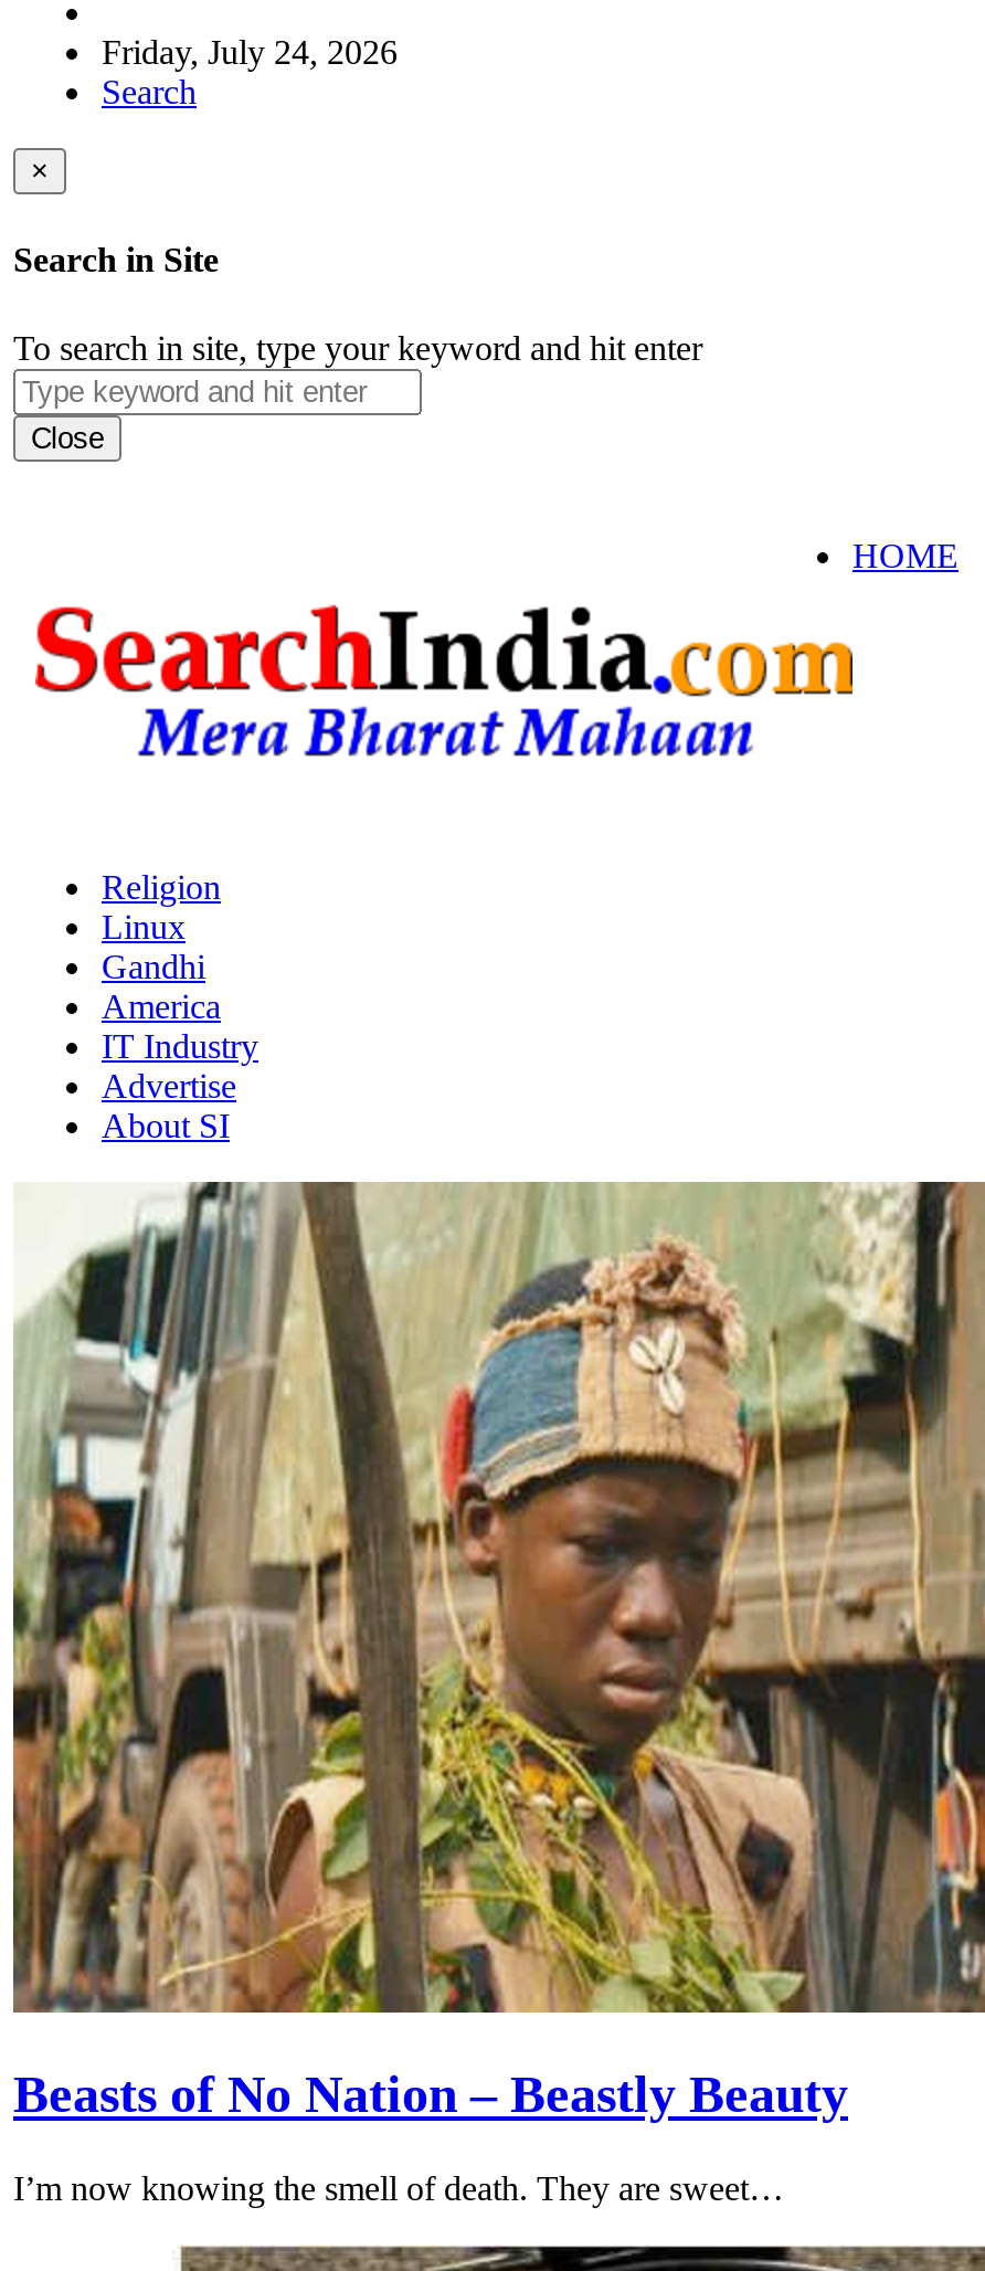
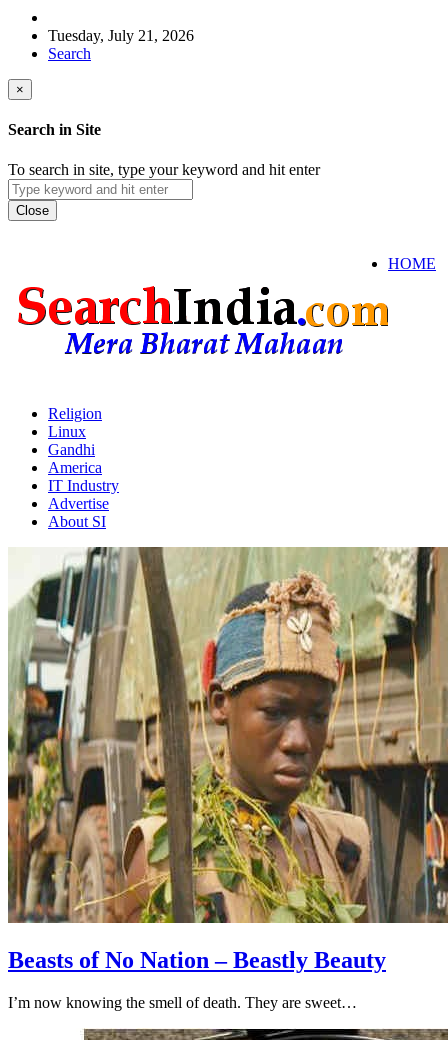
[102,33,398,71] Friday, July 24, 2026 -> [48,27,194,44] Tuesday, July 21, 2026

